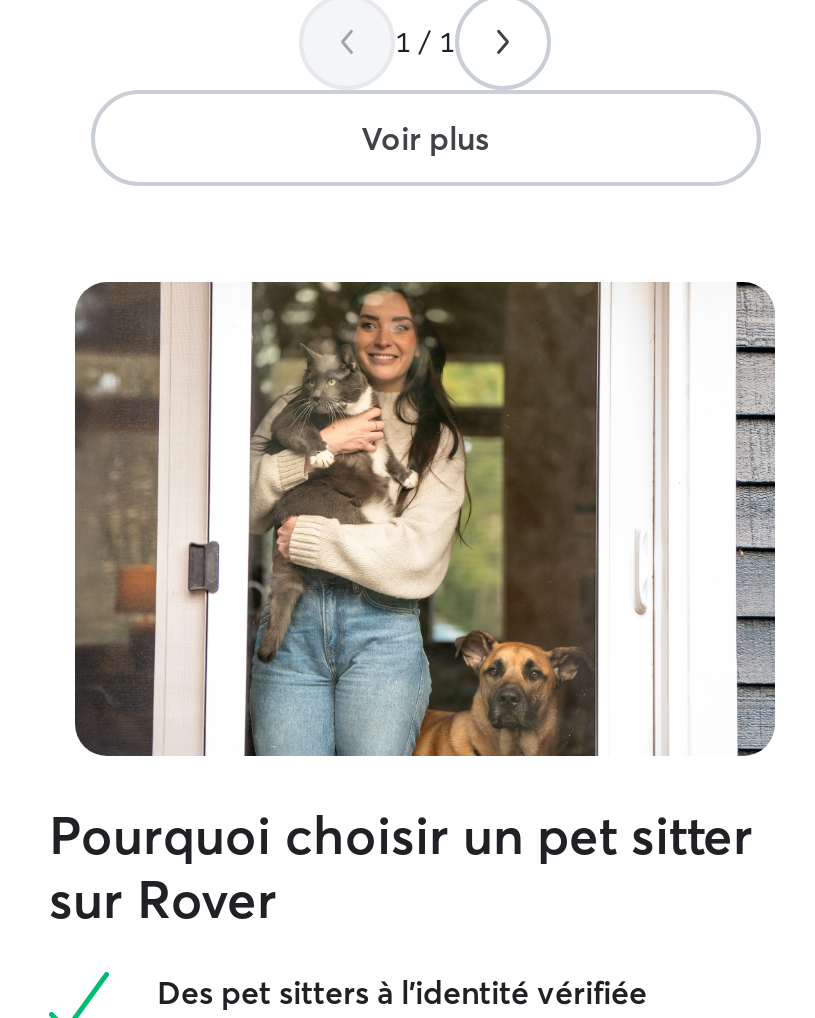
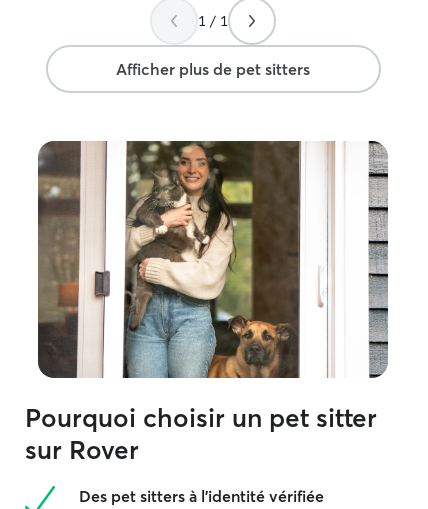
[361,117,489,157] Voir plus -> [116,59,310,79] Afficher plus de pet sitters

